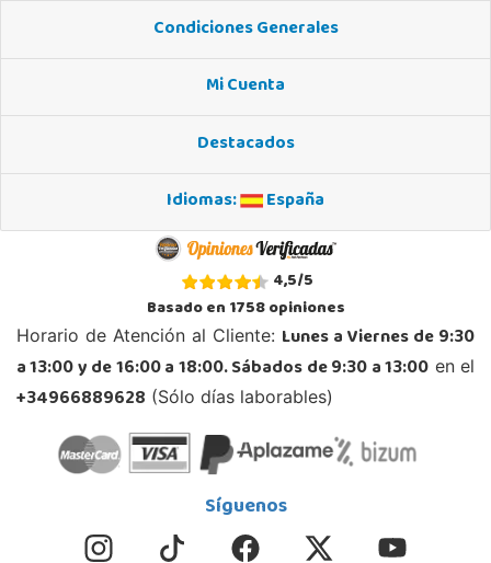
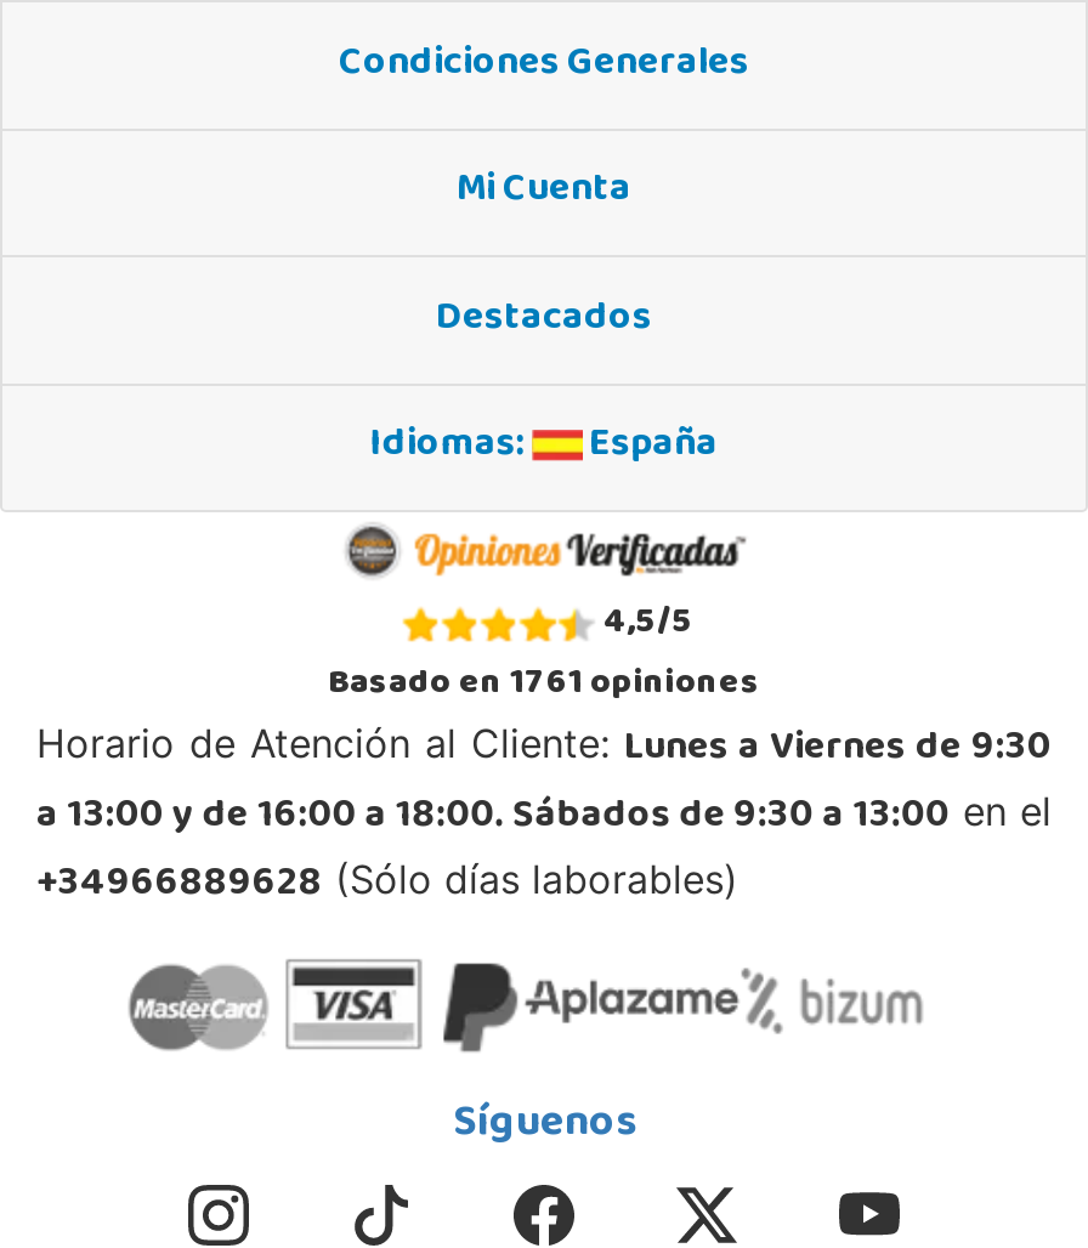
[146,294,345,326] Basado en 1758opiniones -> [328,652,760,722] Basado en 1761opiniones

